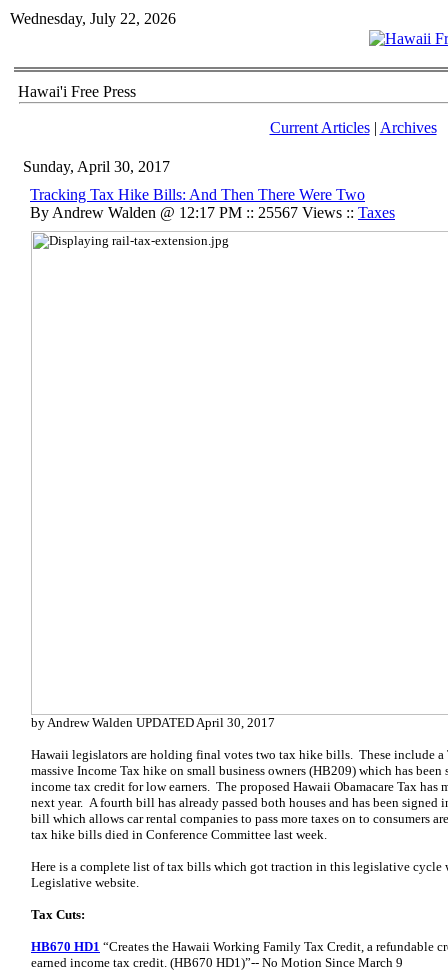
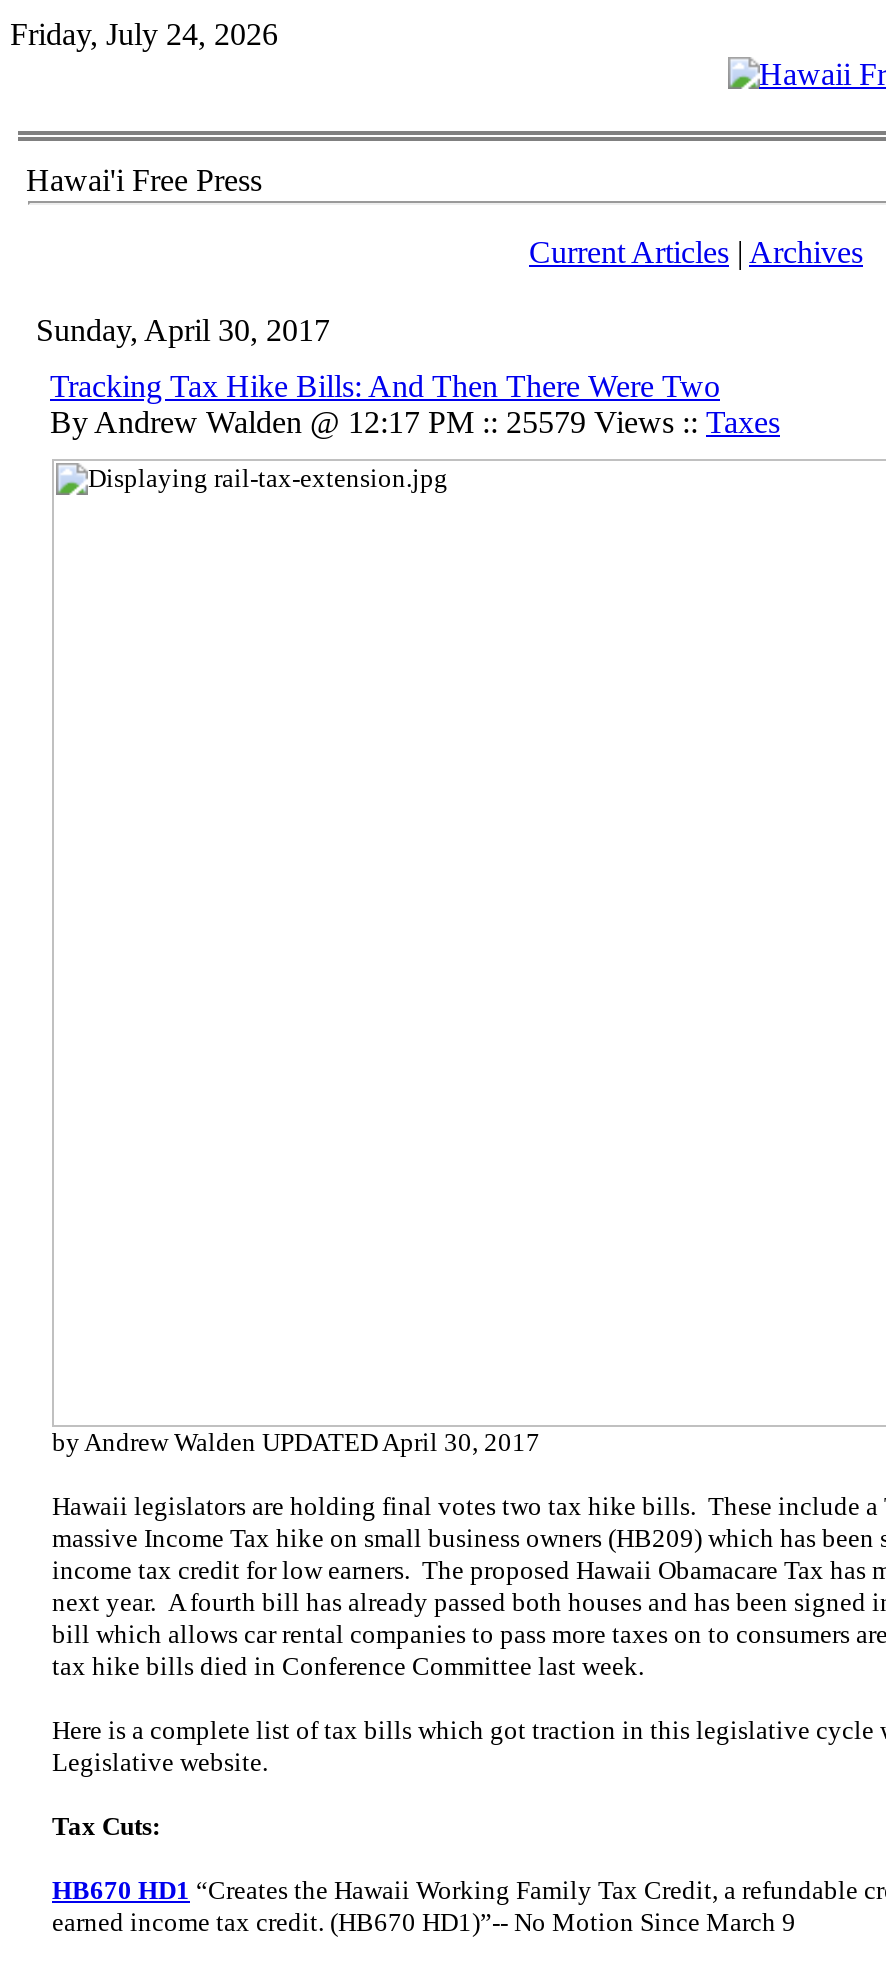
[10,10,176,27] Wednesday, July 22, 2026 -> [10,17,278,51] Friday, July 24, 2026
[30,204,395,221] By Andrew Walden @ 12:17 PM :: 25567 Views :: Taxes -> [50,405,780,439] By Andrew Walden @ 12:17 PM :: 25579 Views :: Taxes

